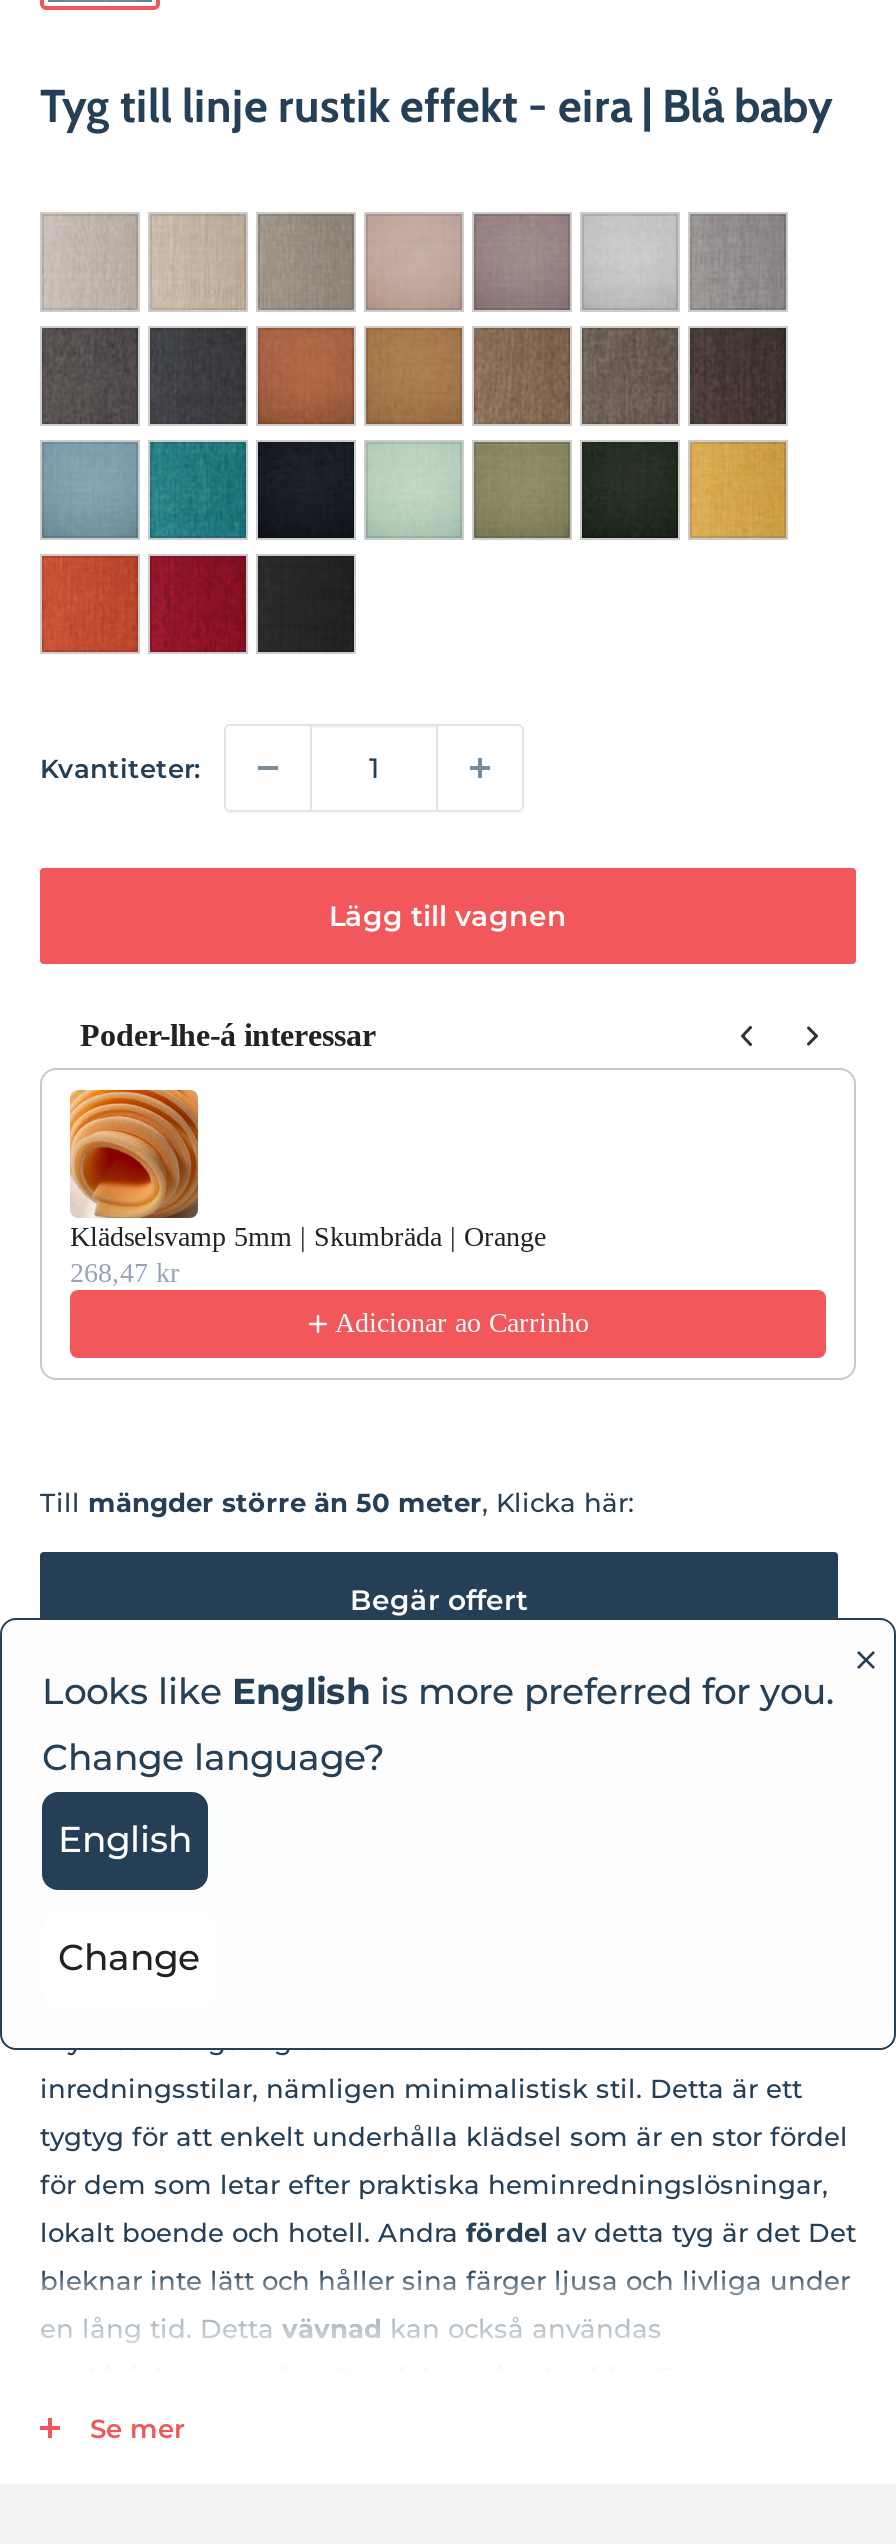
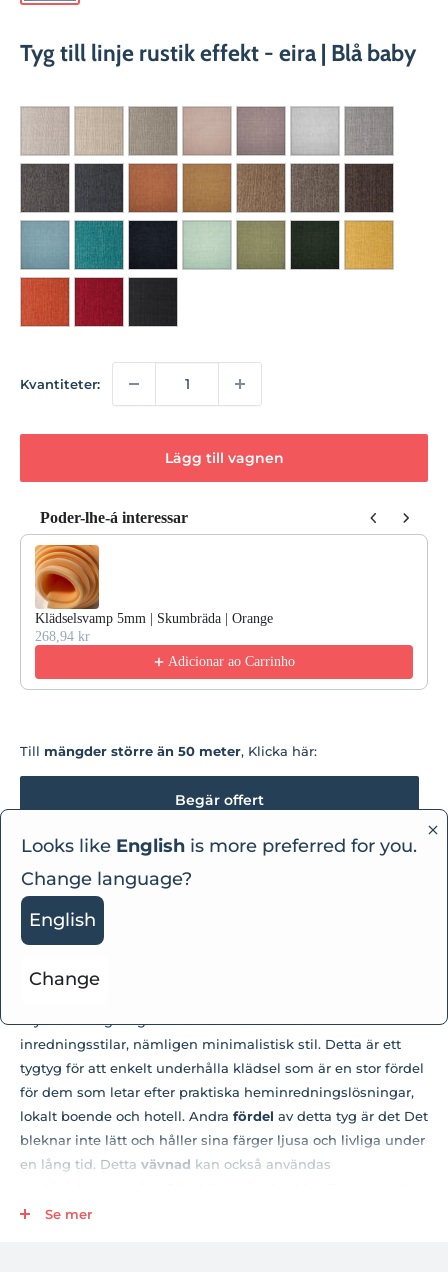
[70,1257,180,1287] 268,47 kr -> [35,629,90,644] 268,94 kr

